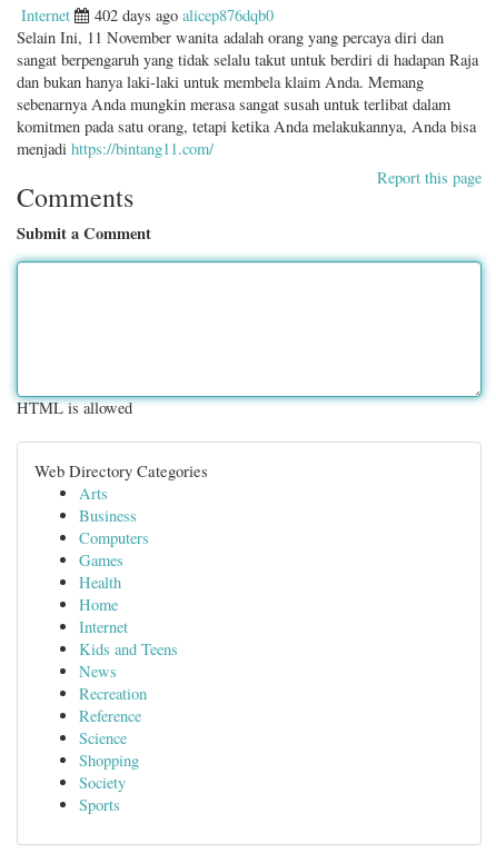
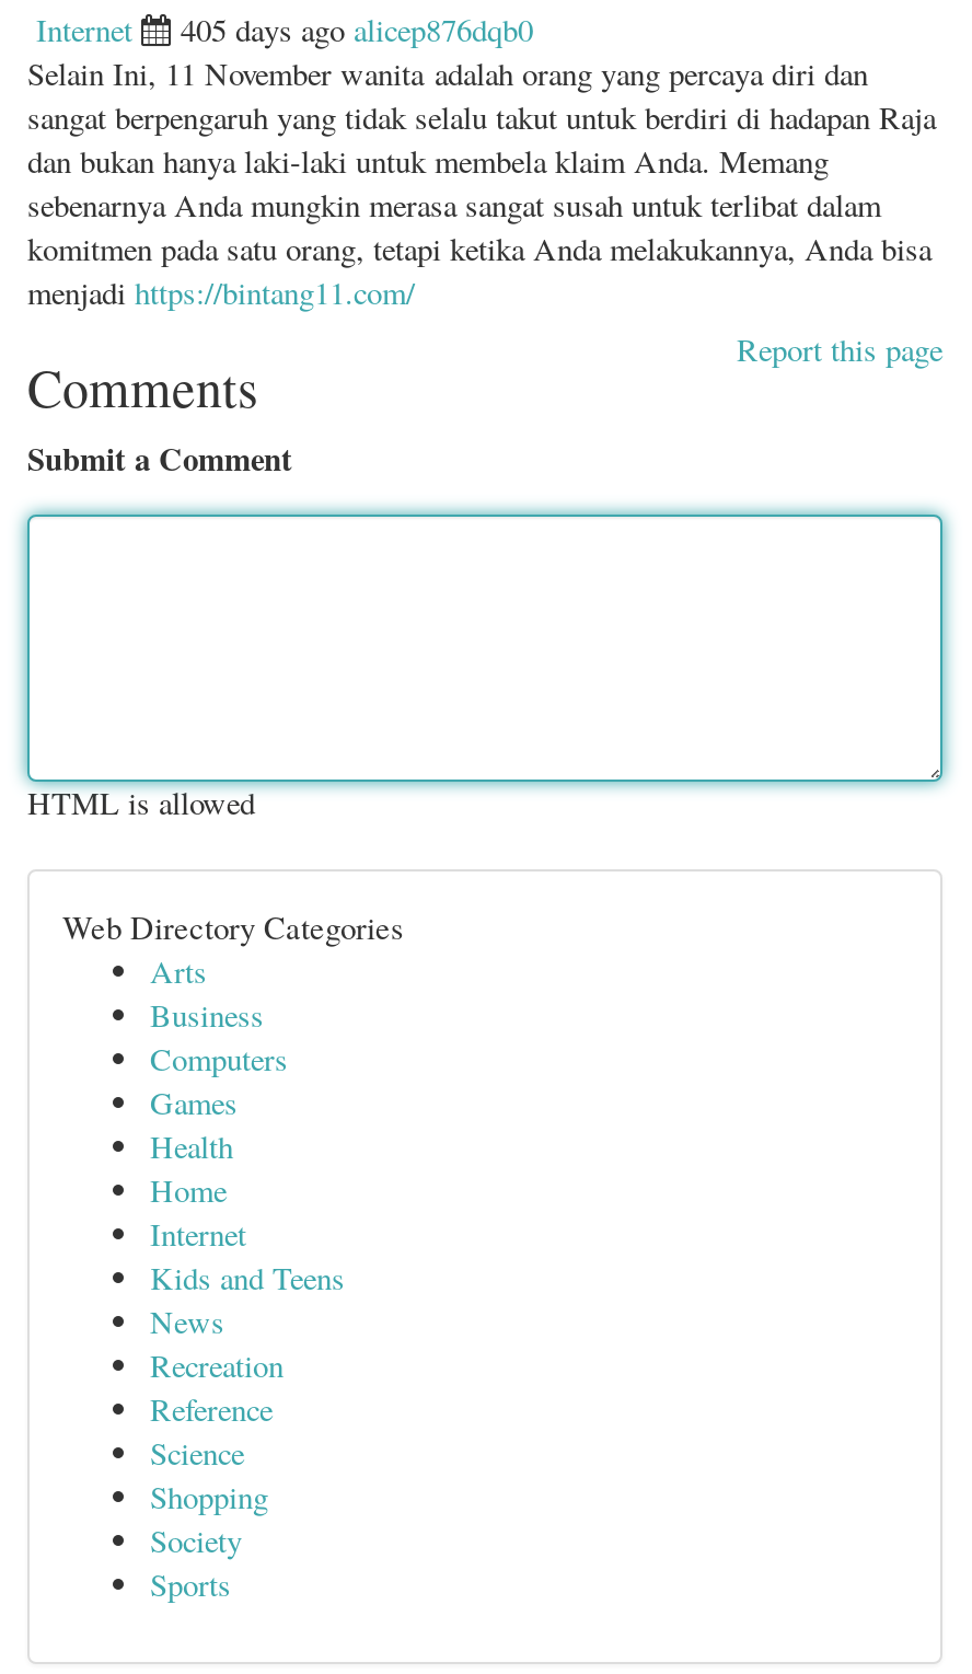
[95,4,274,26] 402 days ago alicep876dqb0 -> [181,9,533,50] 405 days ago alicep876dqb0

